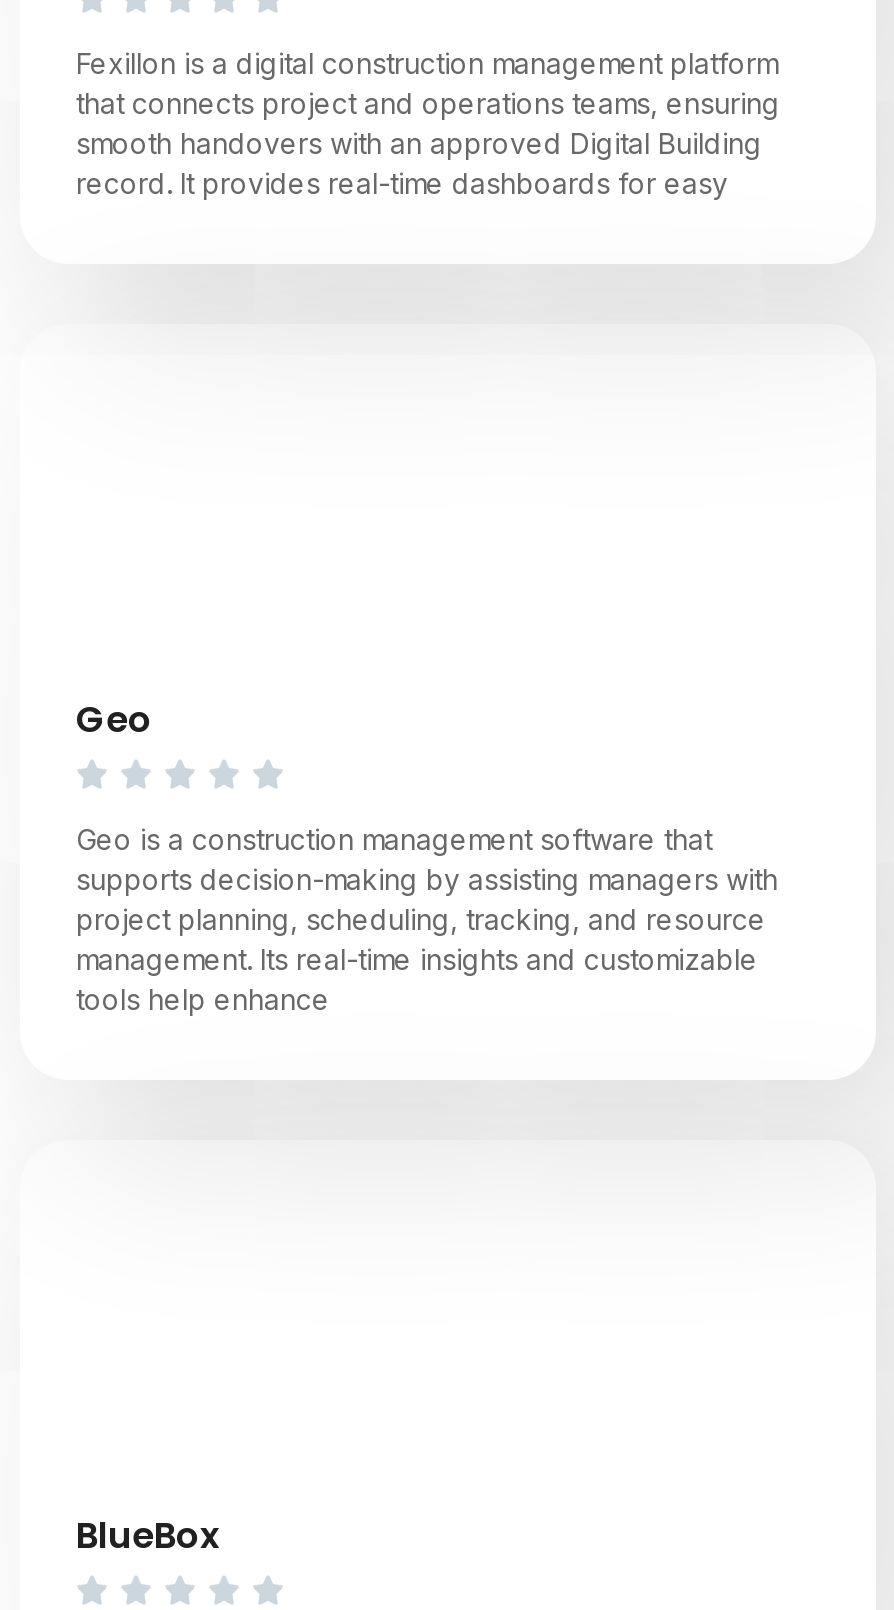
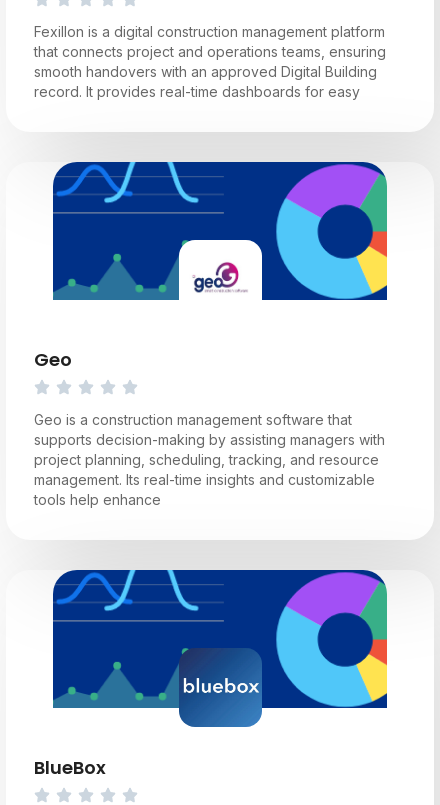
none -> [52,161,388,301] [image]
none -> [52,569,388,728] [image]

